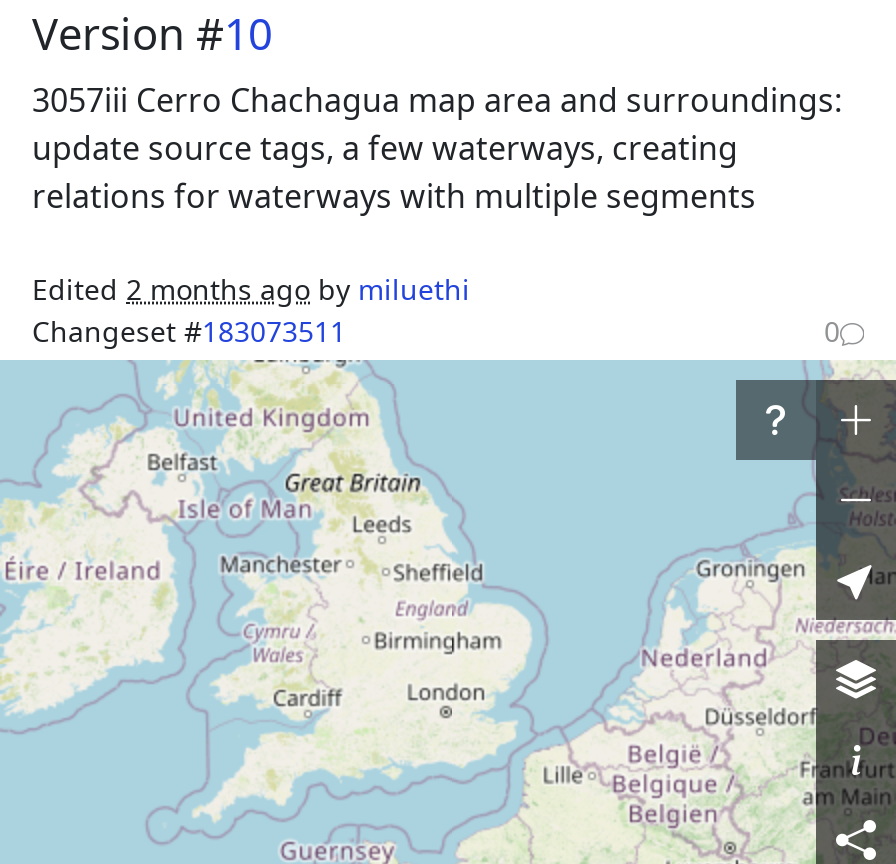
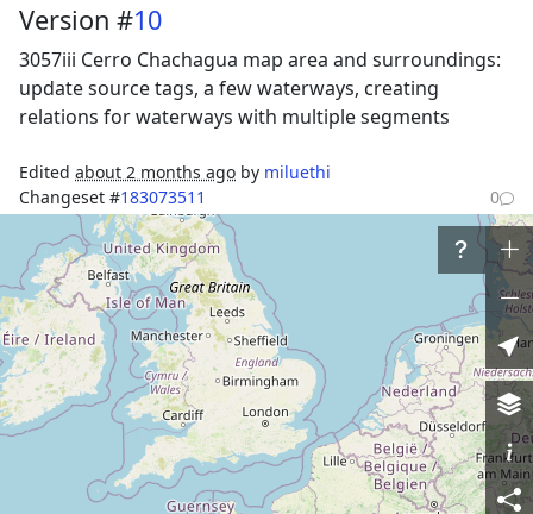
[32,270,470,308] Edited 2 months ago by miluethi -> [19,161,331,183] Edited about 2 months ago by miluethi

